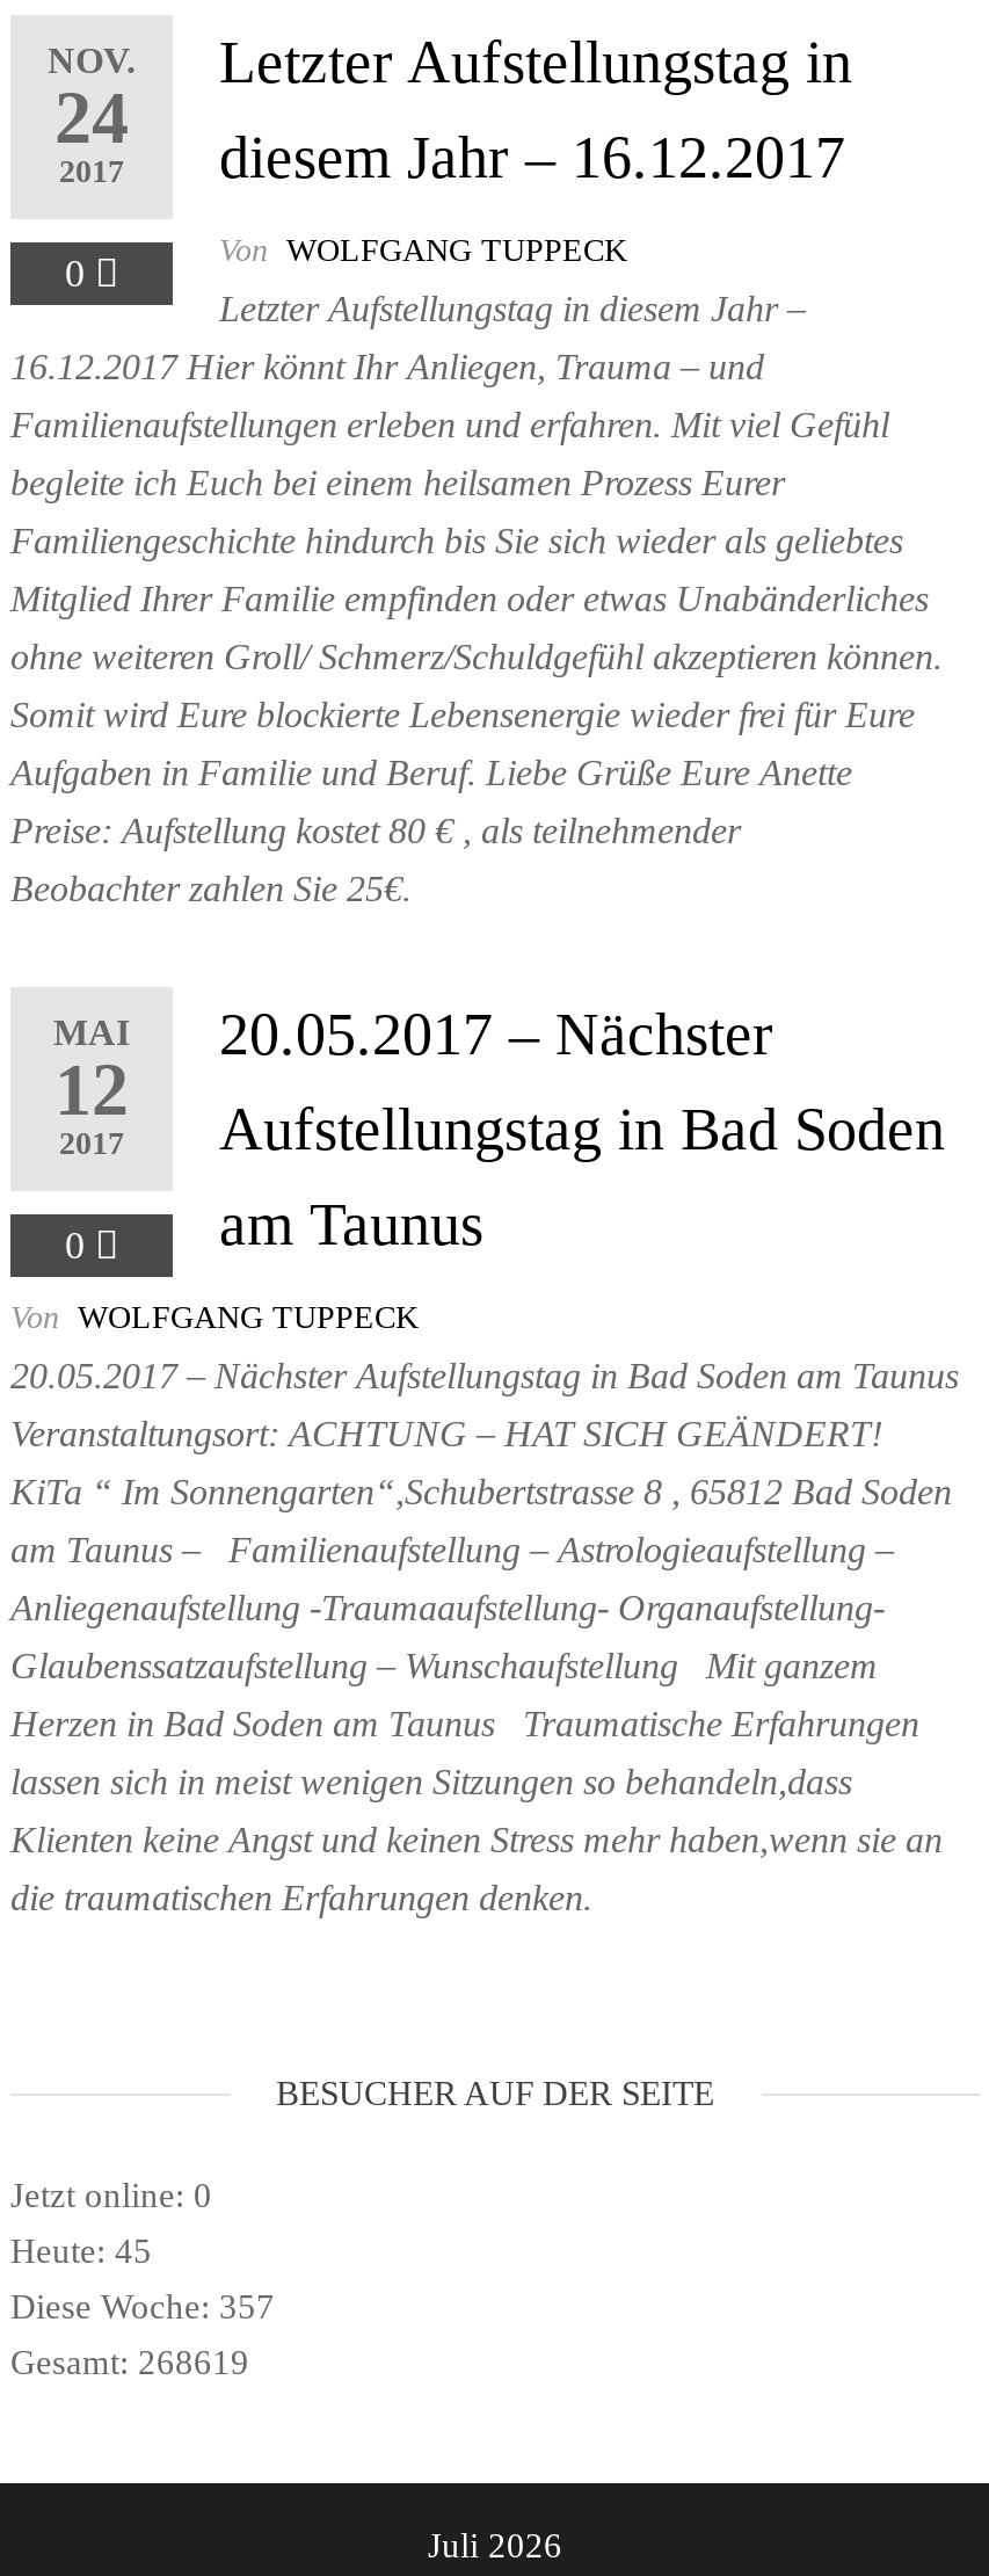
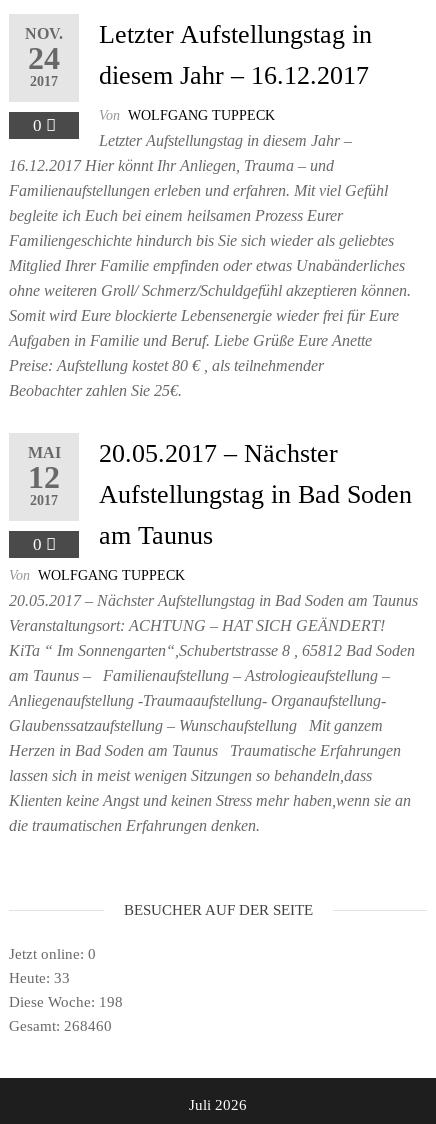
[10,2233,152,2270] Heute: 45 -> [9,970,70,986] Heute: 33
[10,2289,275,2326] Diese Woche: 357 -> [9,994,123,1010] Diese Woche: 198
[10,2344,249,2382] Gesamt: 268619 -> [9,1018,112,1034] Gesamt: 268460

